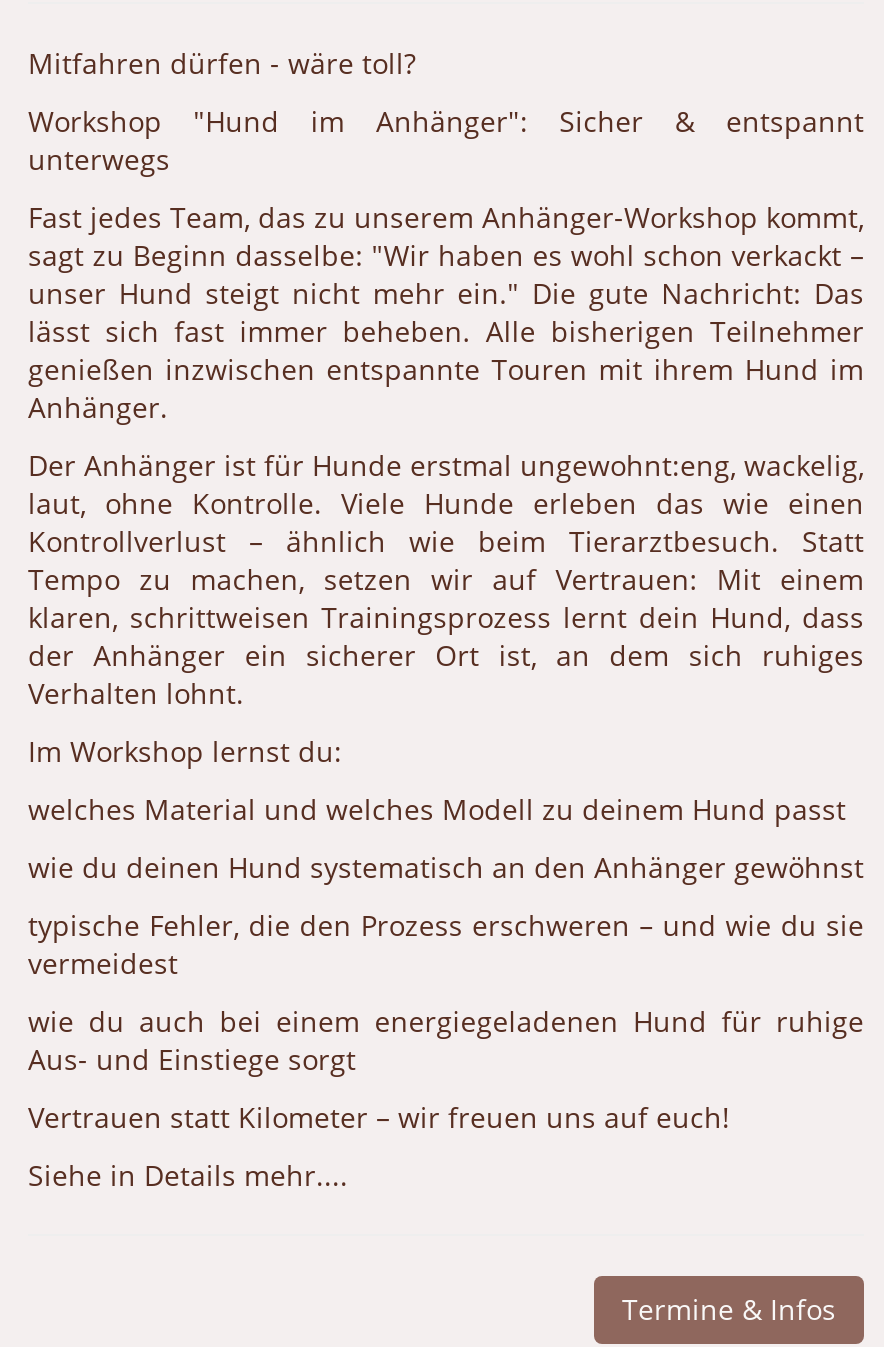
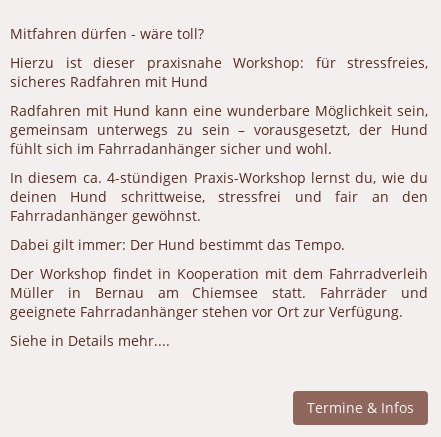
[28,102,864,1136] Workshop "Hund im Anhänger": Sicher & entspannt | unterwegs | Fast jedes Team, das zu unserem Anhänger-Workshop kommt, | sagt zu Beginn dasselbe: "Wir haben es wohl schon verkackt – | unser Hund steigt nicht mehr ein." Die gute Nachricht: Das | lässt sich fast immer beheben. Alle bisherigen Teilnehmer | genießen inzwischen entspannte Touren mit ihrem Hund im | Anhänger. | Der Anhänger ist für Hunde erstmal ungewohnt:eng, wackelig, | laut, ohne Kontrolle. Viele Hunde erleben das wie einen | Kontrollverlust – ähnlich wie beim Tierarztbesuch. Statt | Tempo zu machen, setzen wir auf Vertrauen: Mit einem | klaren, schrittweisen Trainingsprozess lernt dein Hund, dass | der Anhänger ein sicherer Ort ist, an dem sich ruhiges | Verhalten lohnt. | Im Workshop lernst du: | welches Material und welches Modell zu deinem Hund passt | wie du deinen Hund systematisch an den Anhänger gewöhnst | typische Fehler, die den Prozess erschweren – und wie du sie | vermeidest | wie du auch bei einem energiegeladenen Hund für ruhige | Aus- und Einstiege sorgt | Vertrauen statt Kilometer – wir freuen uns auf euch! -> [10,53,428,321] Hierzu ist dieser praxisnahe Workshop: für stressfreies, | sicheres Radfahren mit Hund | Radfahren mit Hund kann eine wunderbare Möglichkeit sein, | gemeinsam unterwegs zu sein – vorausgesetzt, der Hund | fühlt sich im Fahrradanhänger sicher und wohl. | In diesem ca. 4-stündigen Praxis-Workshop lernst du, wie du | deinen Hund schrittweise, stressfrei und fair an den | Fahrradanhänger gewöhnst. | Dabei gilt immer: Der Hund bestimmt das Tempo. | Der Workshop findet in Kooperation mit dem Fahrradverleih | Müller in Bernau am Chiemsee statt. Fahrräder und | geeignete Fahrradanhänger stehen vor Ort zur Verfügung.

